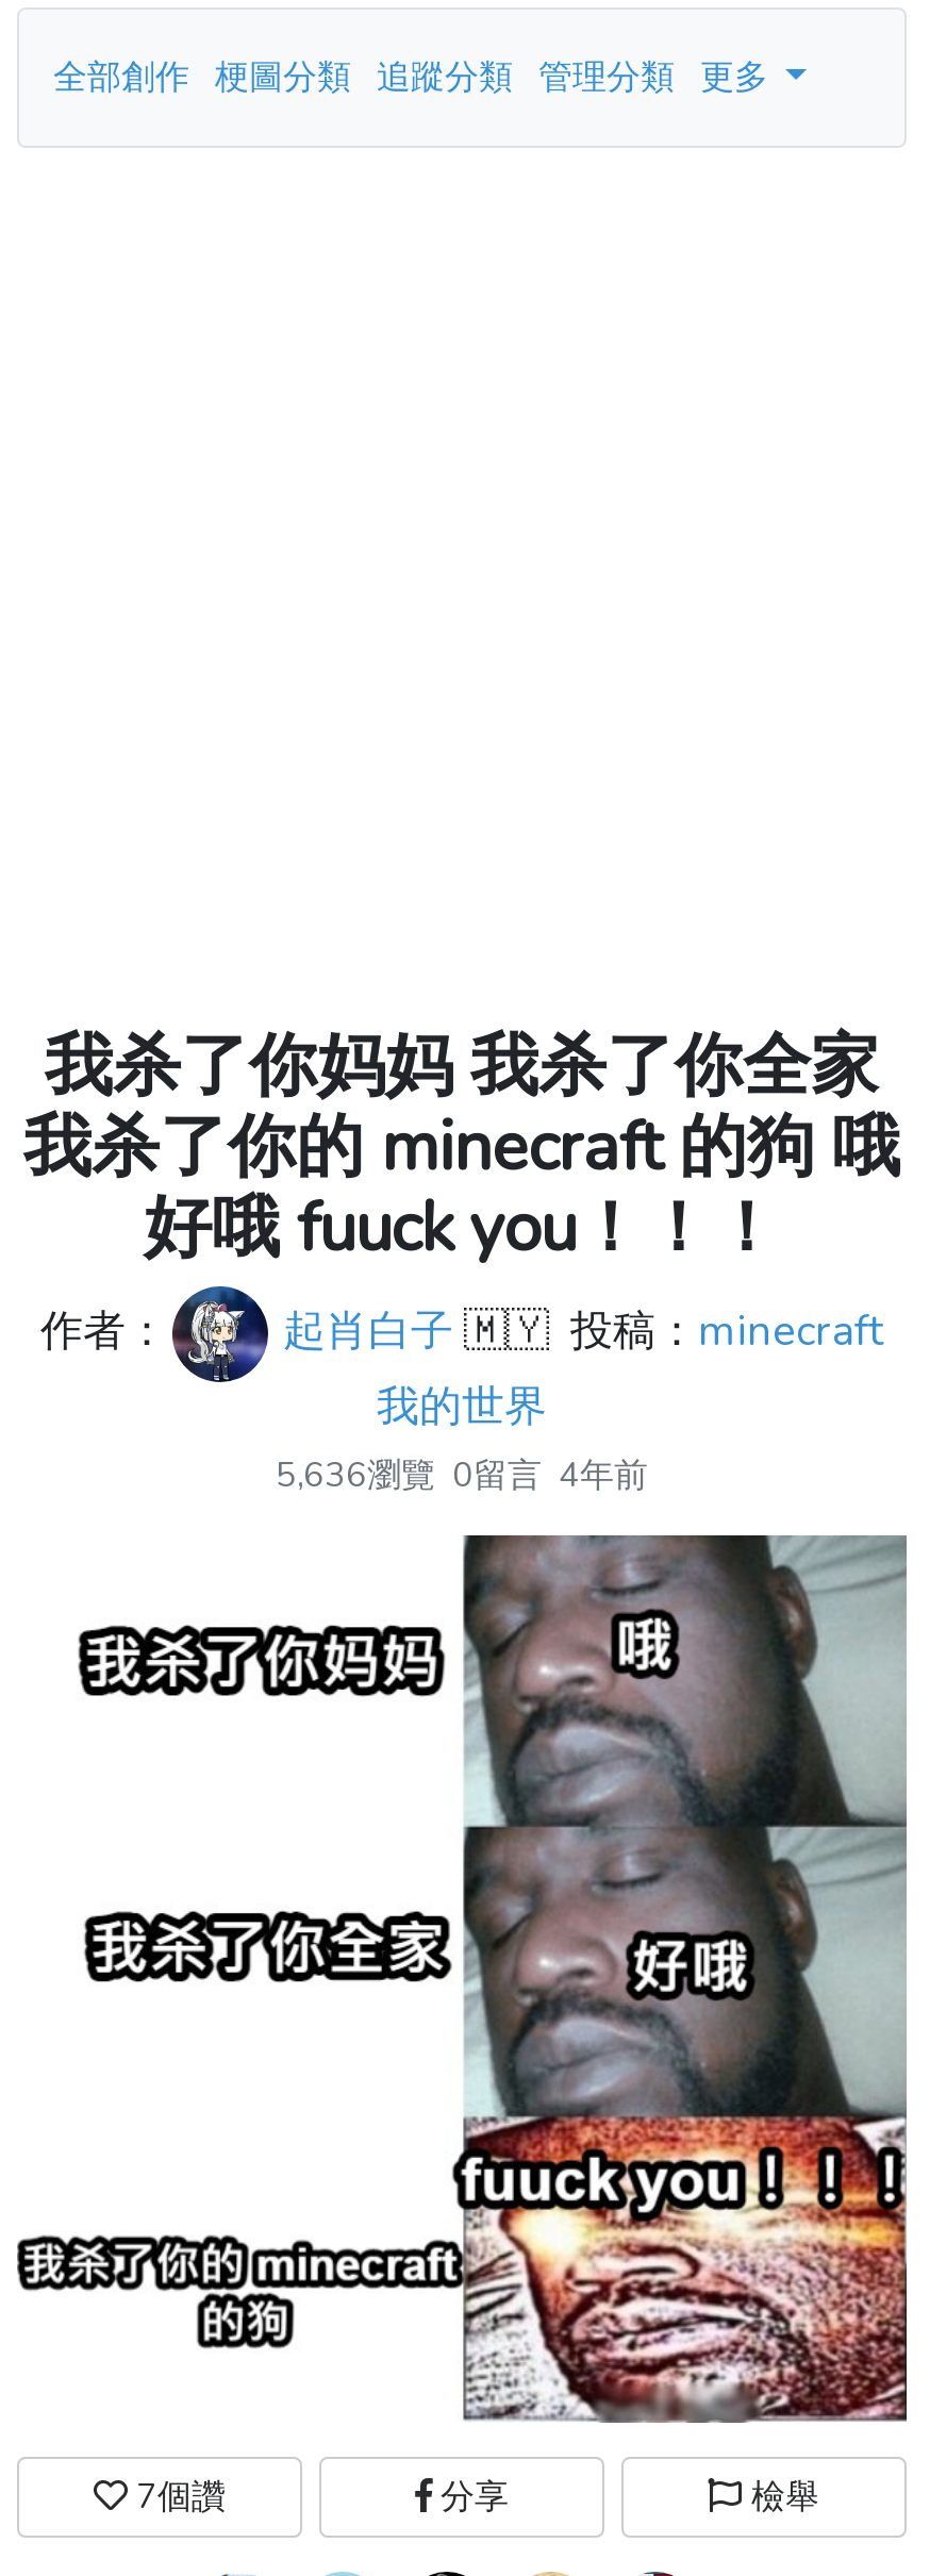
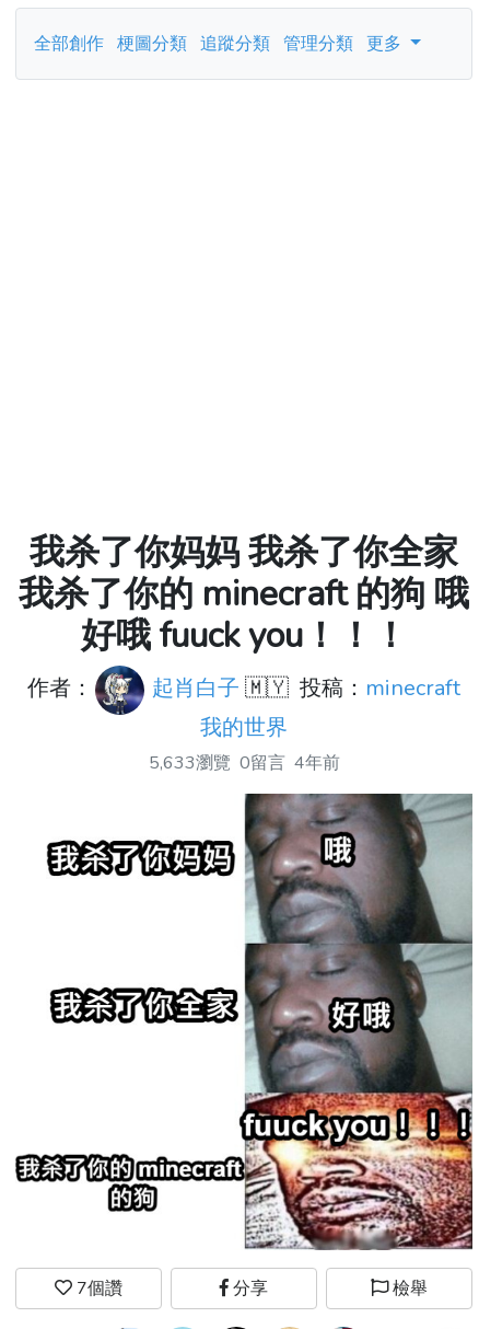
[276,1452,648,1499] 5,636瀏覽 0留言 4年前 -> [148,751,340,775] 5,633瀏覽 0留言 4年前

